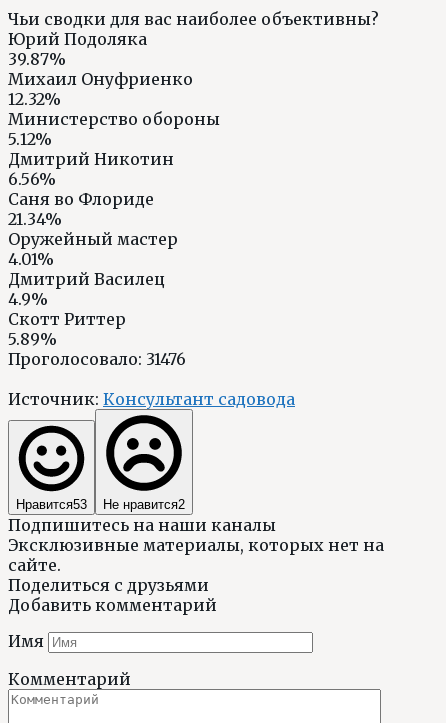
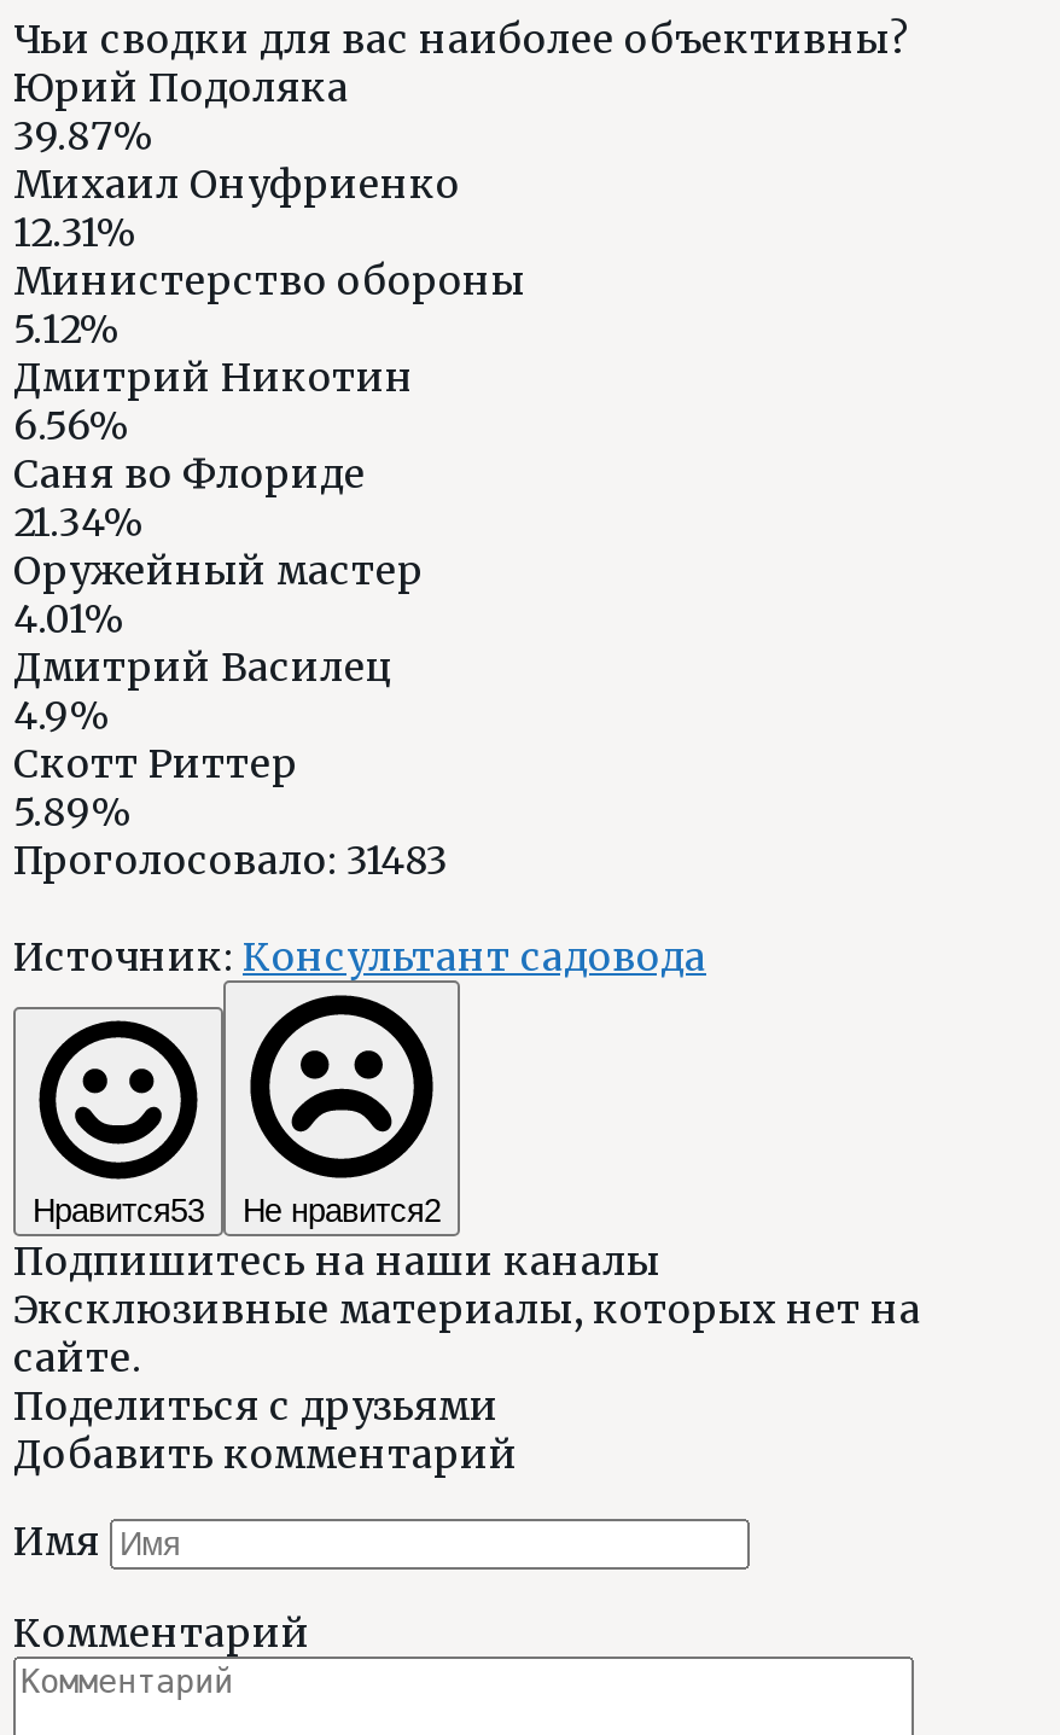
[8,89,61,109] 12.32% -> [13,207,136,255] 12.31%
[8,349,186,369] Проголосовало: 31476 -> [13,835,448,883] Проголосовало: 31483

